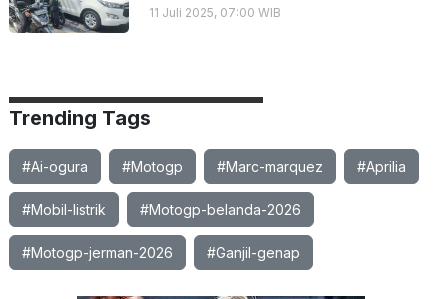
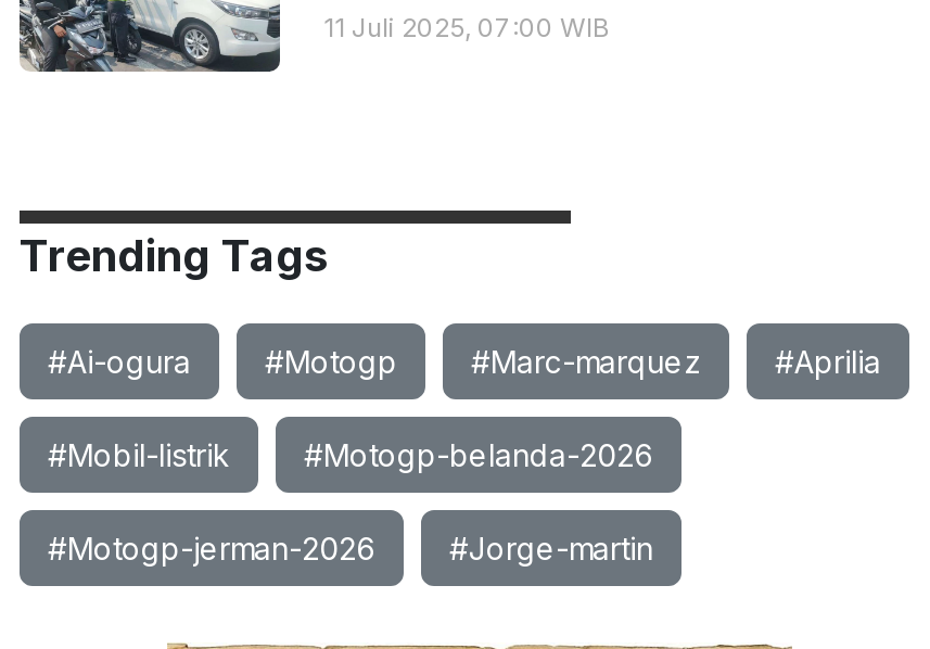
[207,244,300,261] #Ganjil-genap -> [449,531,653,568] #Jorge-martin

